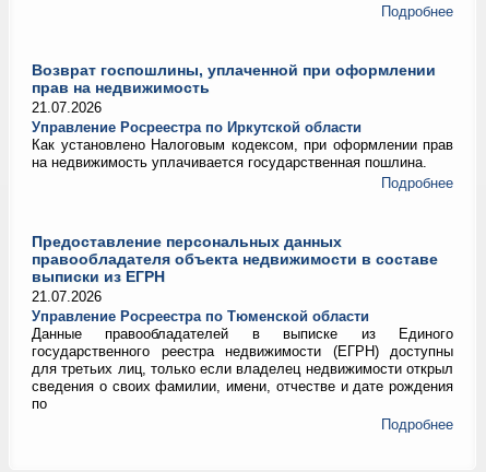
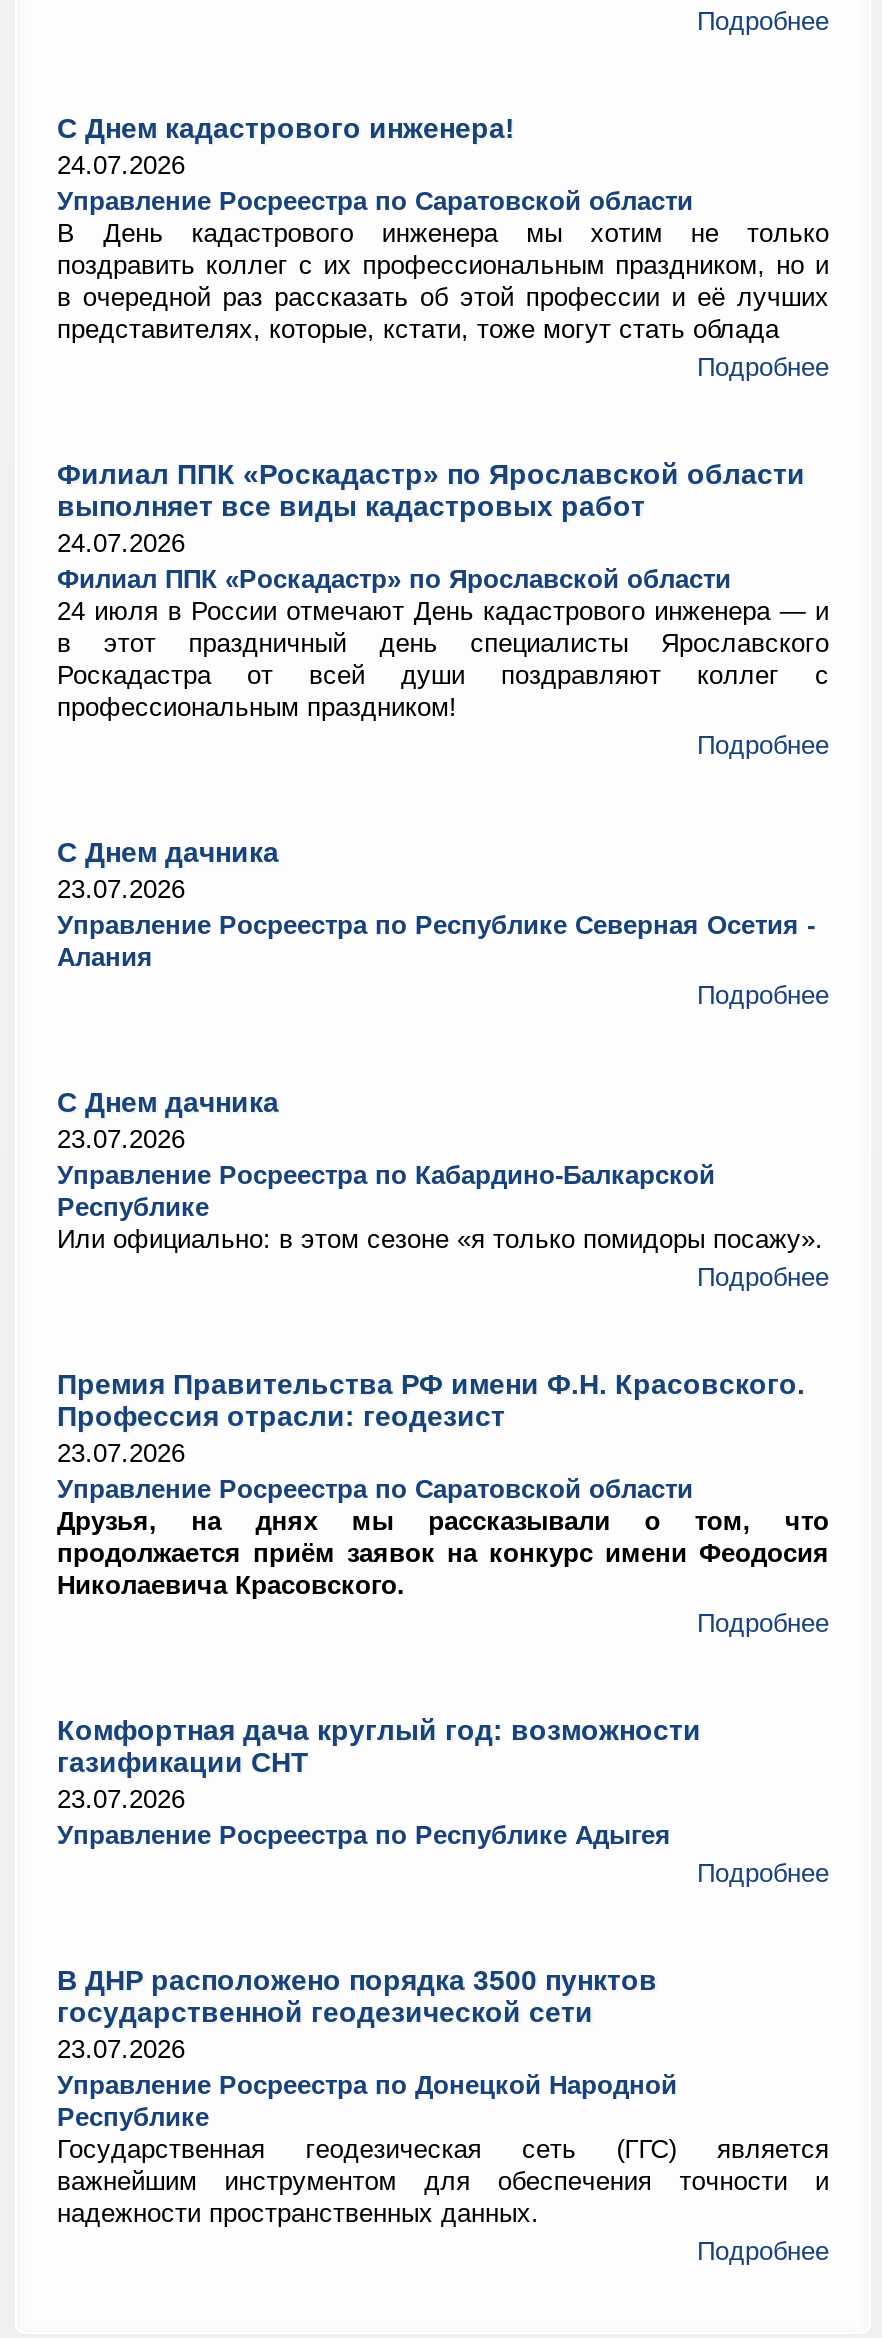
[32,61,453,170] Возврат госпошлины, уплаченной при оформлении | прав на недвижимость | 21.07.2026 | Управление Росреестра по Иркутской области | Как установлено Налоговым кодексом, при оформлении прав | на недвижимость уплачивается государственная пошлина. -> [57,111,829,343] С Днем кадастрового инженера! | 24.07.2026 | Управление Росреестра по Саратовской области | В День кадастрового инженера мы хотим не только | поздравить коллег с их профессиональным праздником, но и | в очередной раз рассказать об этой профессии и её лучших | представителях, которые, кстати, тоже могут стать облада
[32,232,453,411] Предоставление персональных данных | правообладателя объекта недвижимости в составе | выписки из ЕГРН | 21.07.2026 | Управление Росреестра по Тюменской области | Данные правообладателей в выписке из Единого | государственного реестра недвижимости (ЕГРН) доступны | для третьих лиц, только если владелец недвижимости открыл | сведения о своих фамилии, имени, отчестве и дате рождения | по -> [57,457,829,2227] Филиал ППК «Роскадастр» по Ярославской области | выполняет все виды кадастровых работ | 24.07.2026 | Филиал ППК «Роскадастр» по Ярославской области | 24 июля в России отмечают День кадастрового инженера — и | в этот праздничный день специалисты Ярославского | Роскадастра от всей души поздравляют коллег с | профессиональным праздником! | Подробнее | С Днем дачника | 23.07.2026 | Управление Росреестра по Республике Северная Осетия - | Алания | Подробнее | С Днем дачника | 23.07.2026 | Управление Росреестра по Кабардино-Балкарской | Республике | Или официально: в этом сезоне «я только помидоры посажу». | Подробнее | Премия Правительства РФ имени Ф.Н. Красовского. | Профессия отрасли: геодезист | 23.07.2026 | Управление Росреестра по Саратовской области | Друзья, на днях мы рассказывали о том, что | продолжается приём заявок на конкурс имени Феодосия | Николаевича Красовского. | Подробнее | Комфортная дача круглый год: возможности | газификации СНТ | 23.07.2026 | Управление Росреестра по Республике Адыгея | Подробнее | В ДНР расположено порядка 3500 пунктов | государственной геодезической сети | 23.07.2026 | Управление Росреестра по Донецкой Народной | Республике | Государственная геодезическая сеть (ГГС) является | важнейшим инструментом для обеспечения точности и | надежности пространственных данных.

